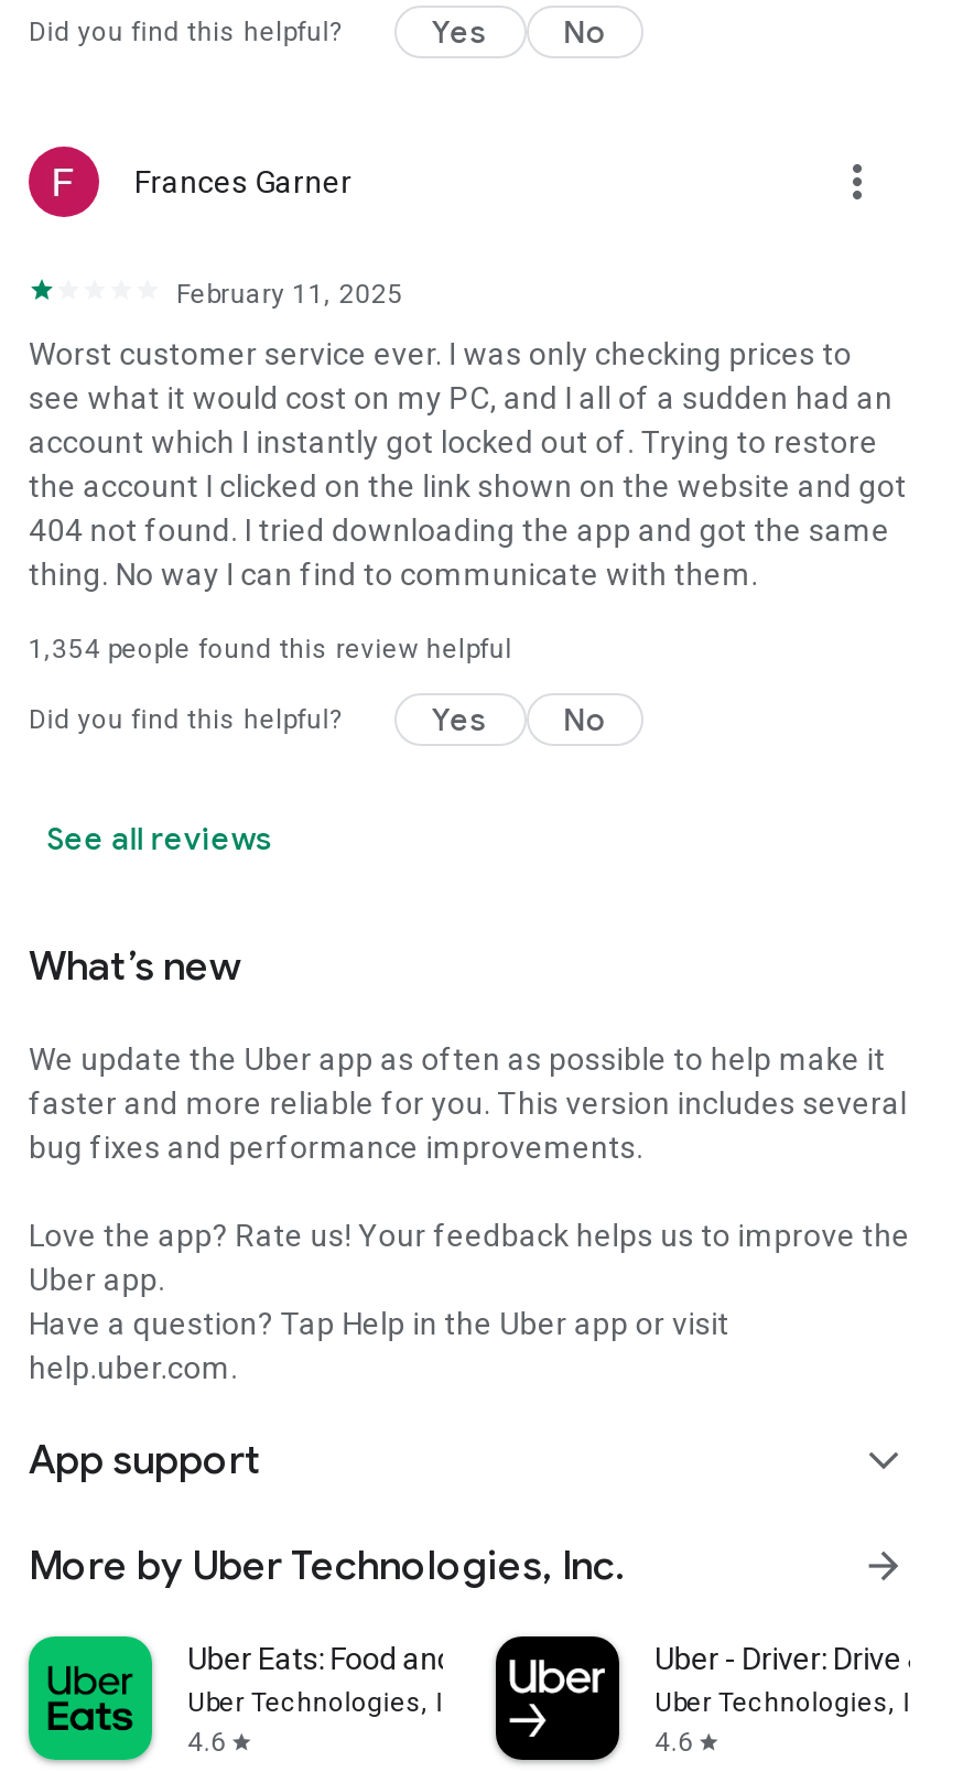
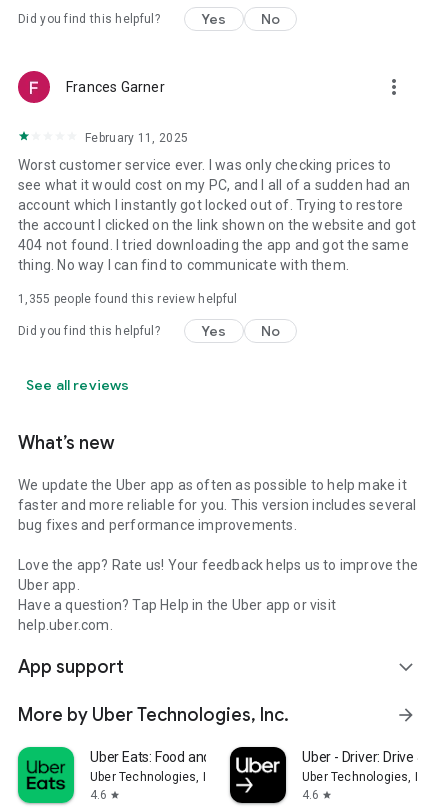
[29,634,512,665] 1,354 people found this review helpful -> [18,292,237,306] 1,355 people found this review helpful

